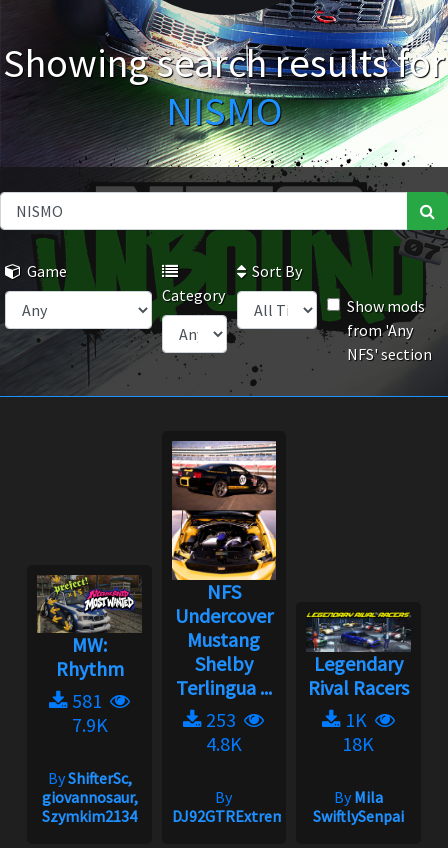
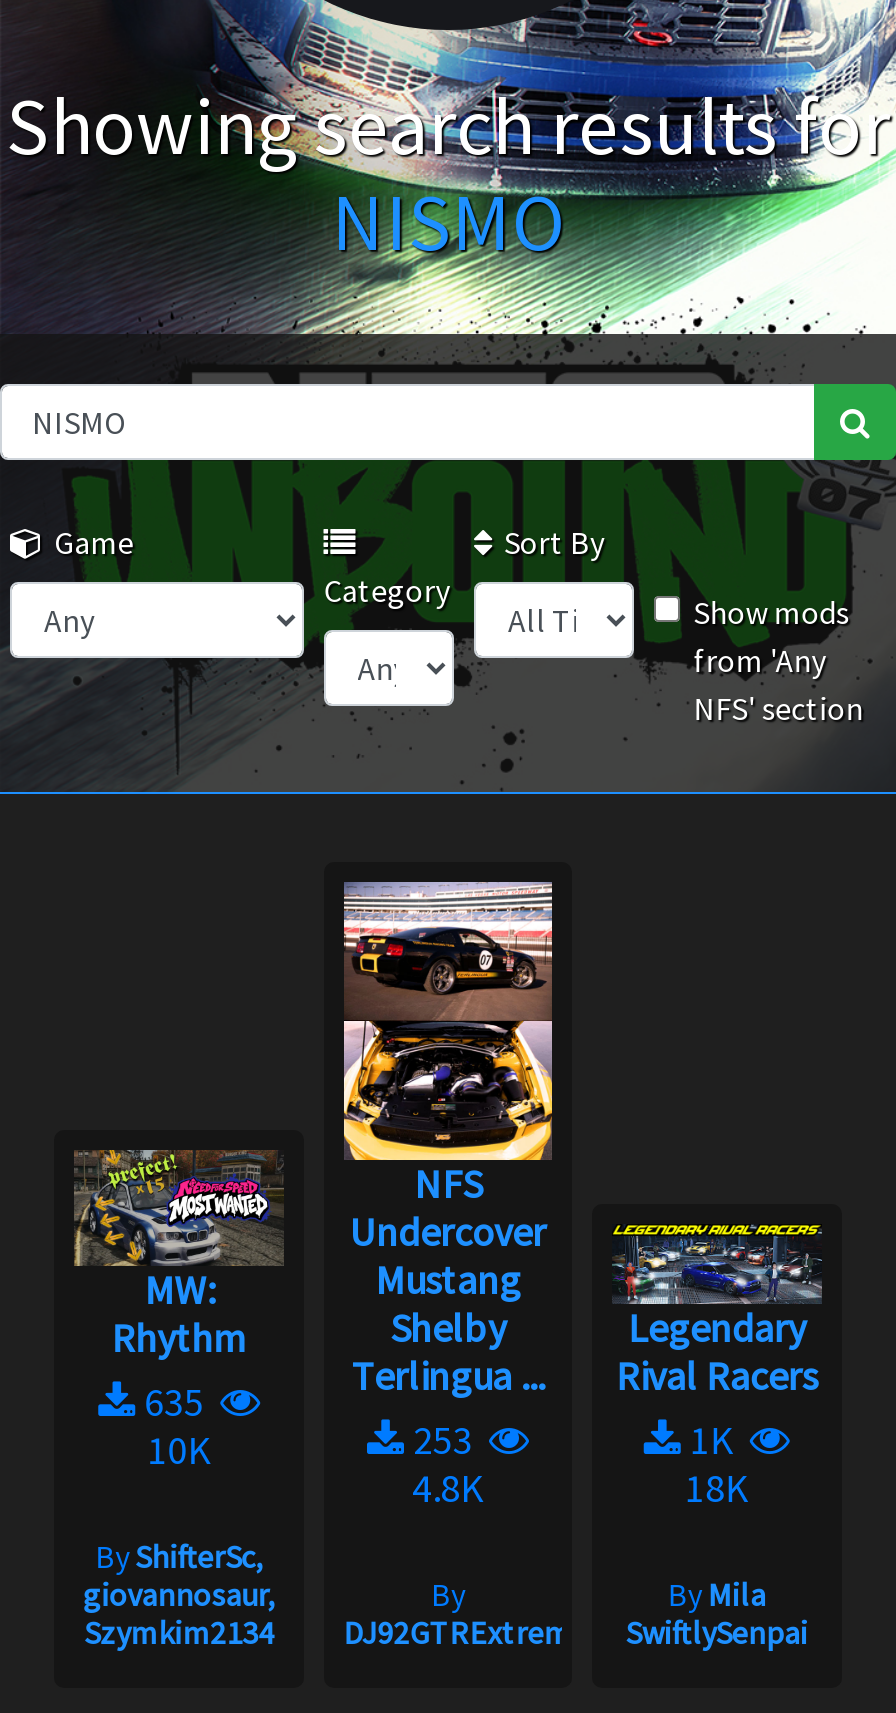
[68,688,110,737] 581 | 7.9K -> [136,1376,220,1474] 635 | 10K

